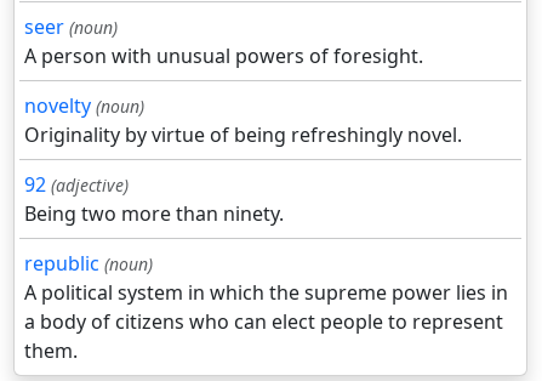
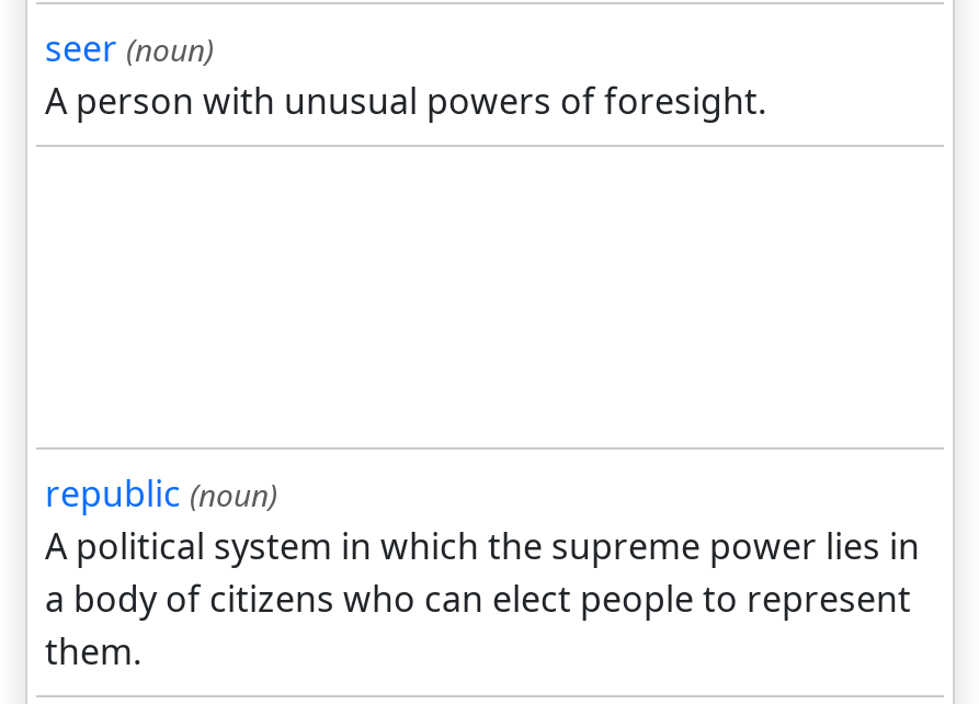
[24,92,462,227] novelty (noun) | Originality by virtue of being refreshingly novel. | 92 (adjective) | Being two more than ninety. -> none

